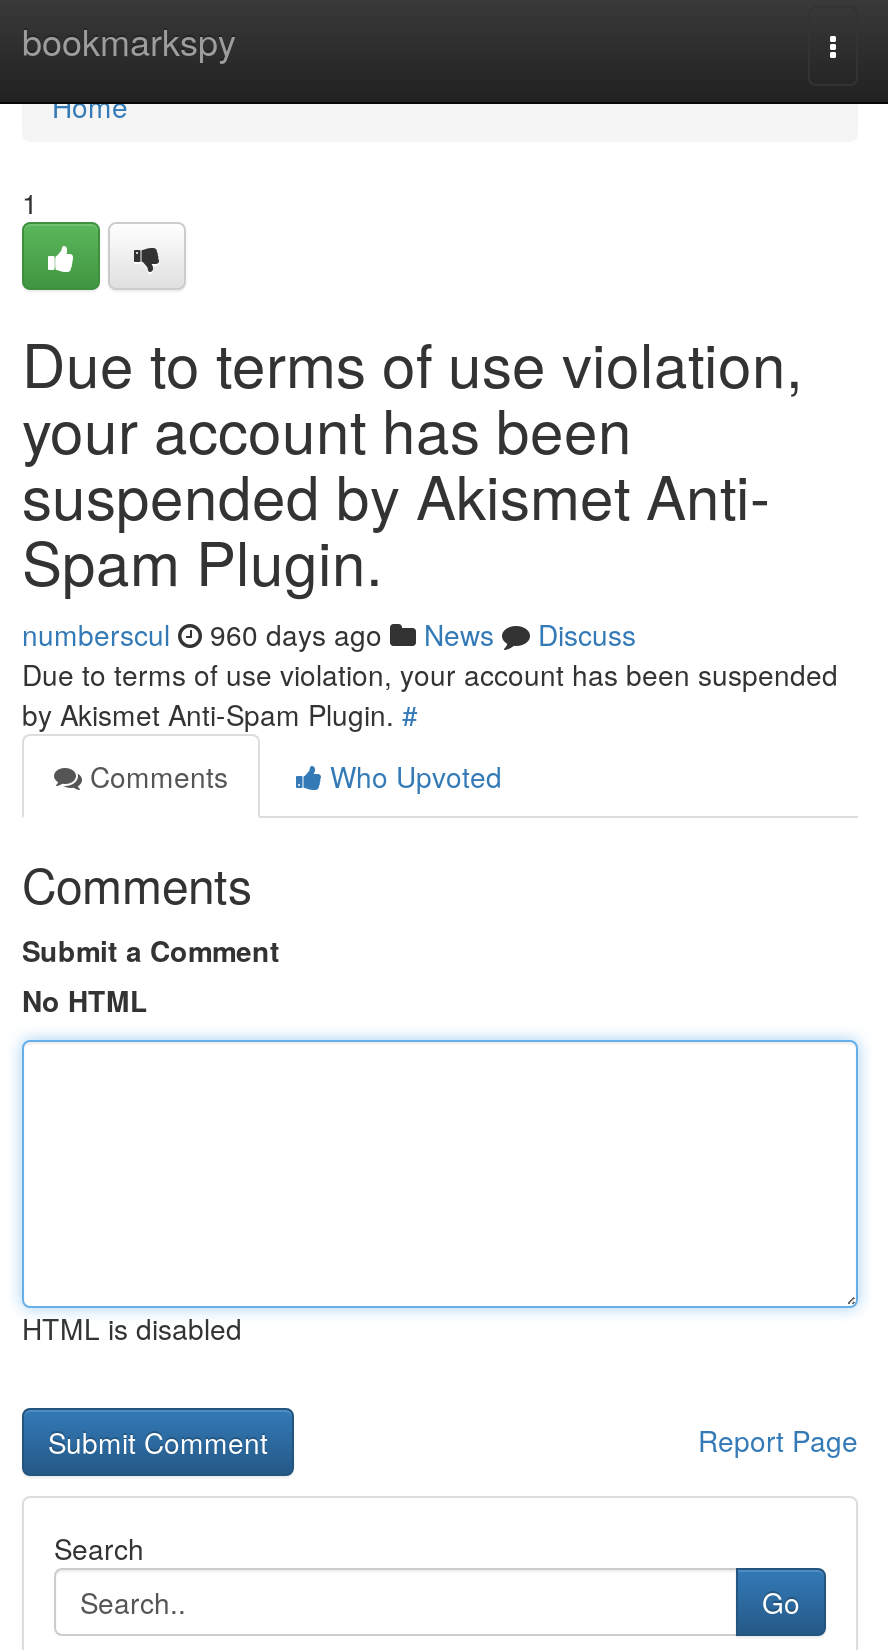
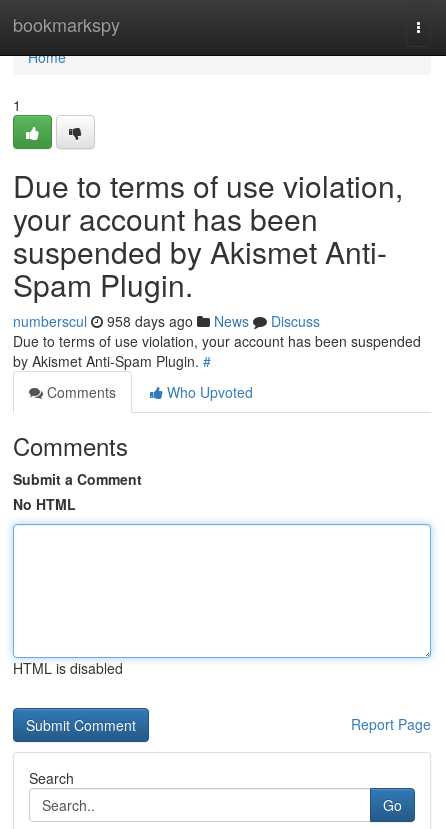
[22,614,636,654] numberscul 960 days ago News Discuss -> [13,311,320,331] numberscul 958 days ago News Discuss

